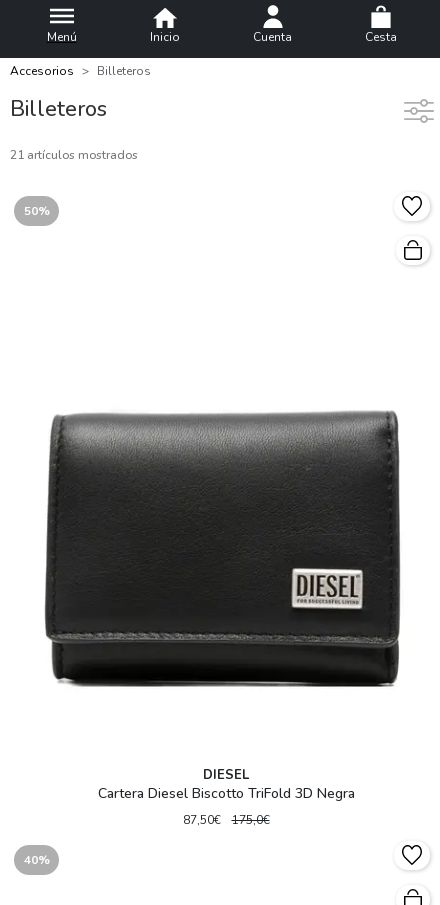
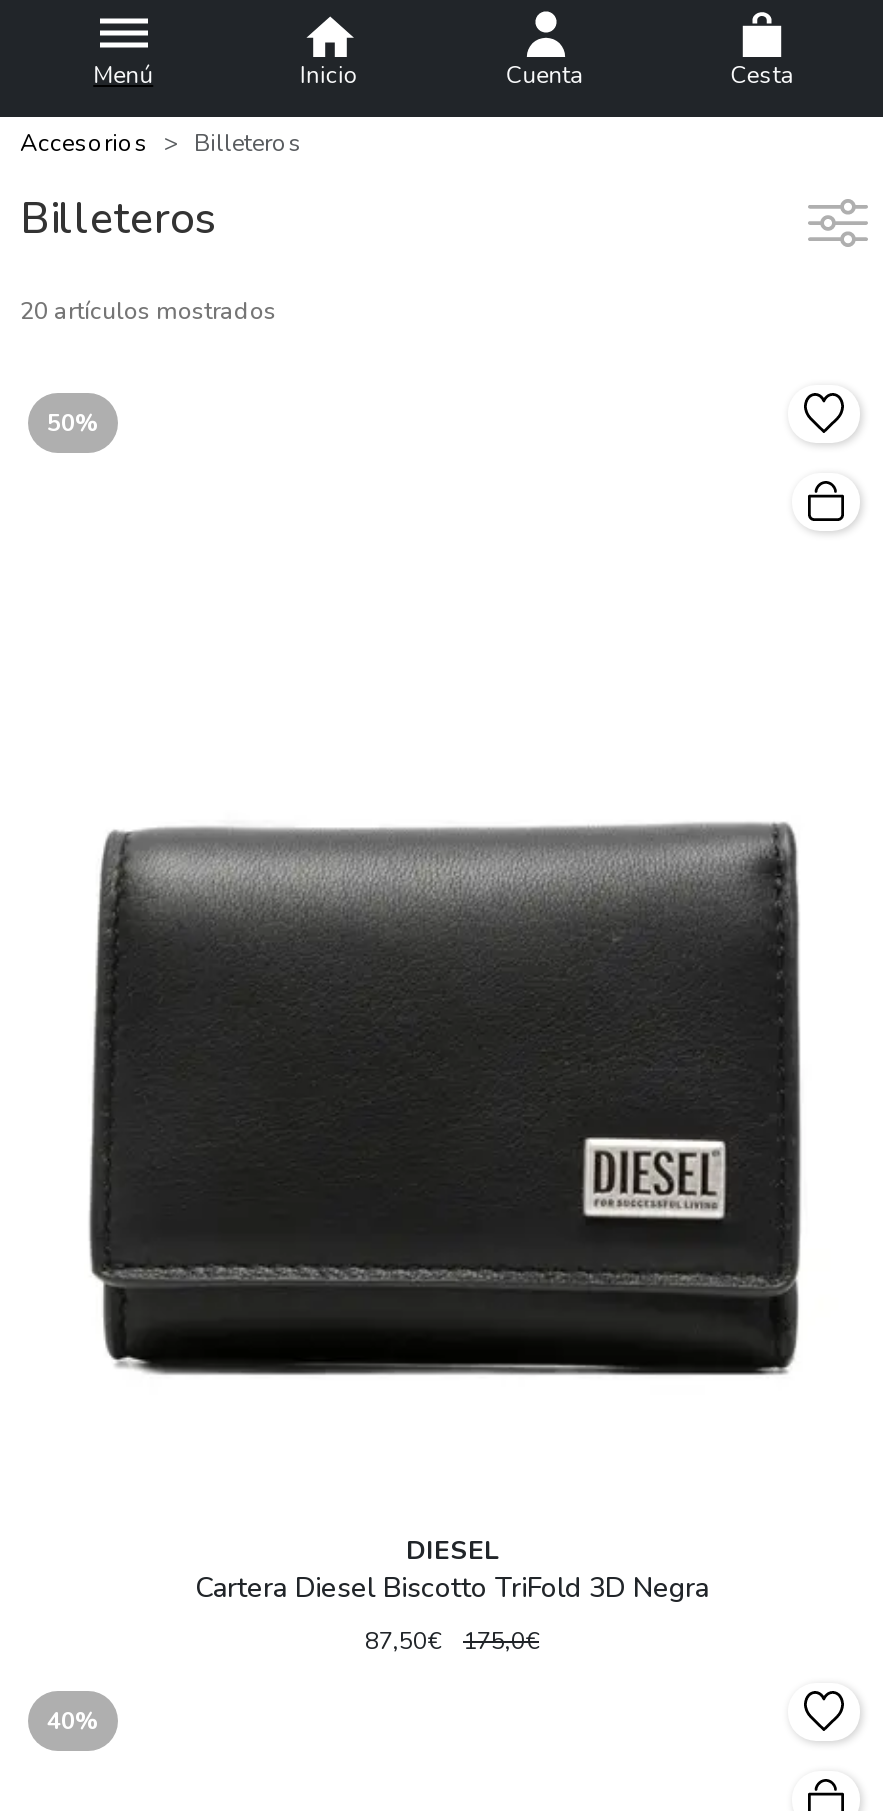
[10,147,138,163] 21 artículos mostrados -> [20,295,276,327] 20 artículos mostrados

